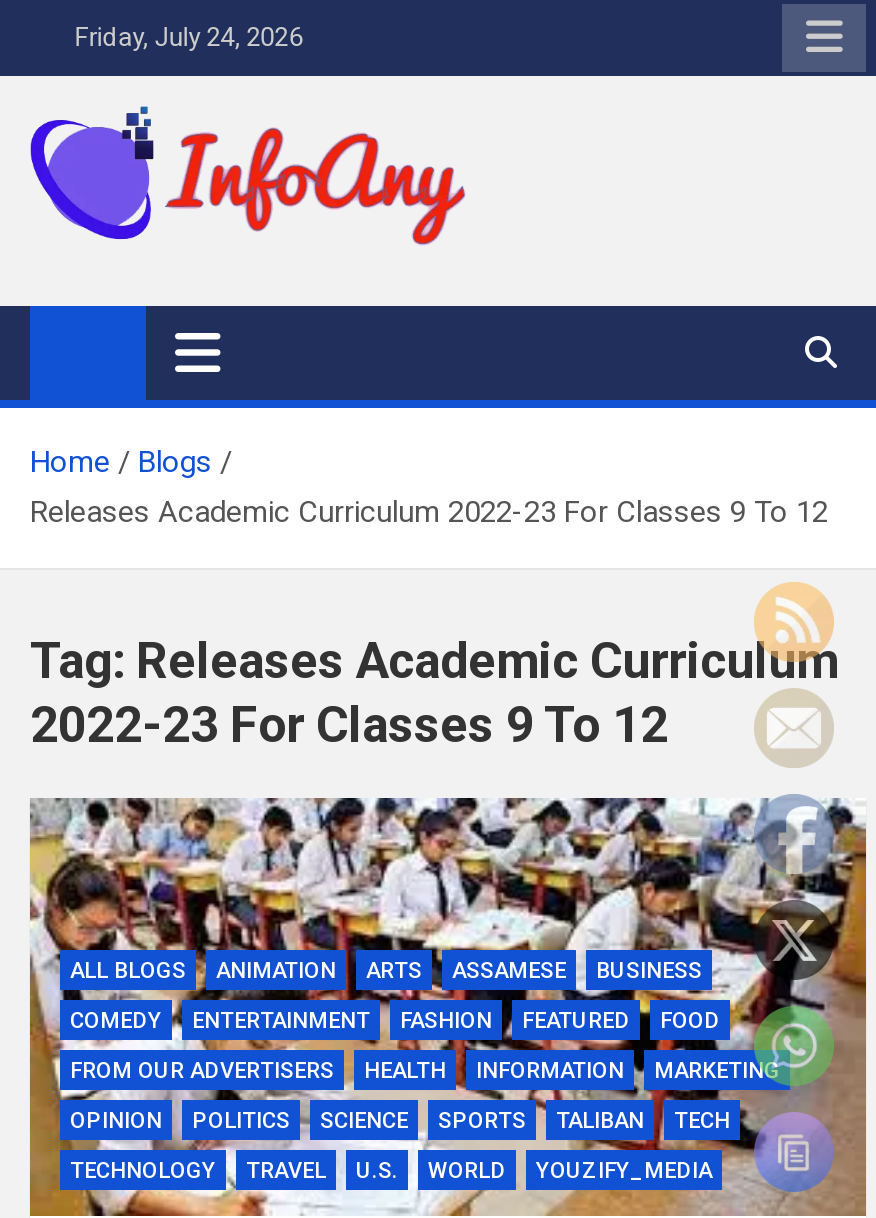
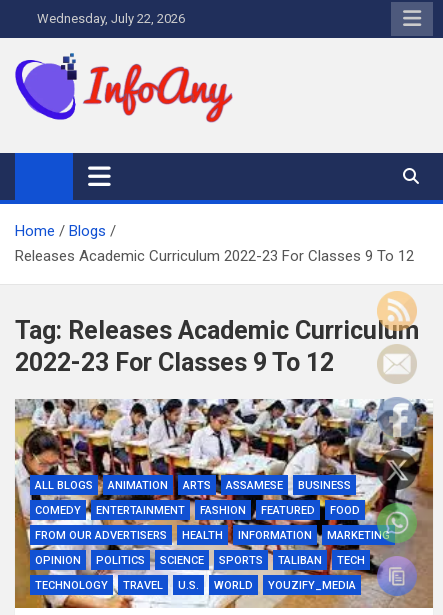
[62,22,302,52] Friday, July 24, 2026 -> [31,11,185,26] Wednesday, July 22, 2026

